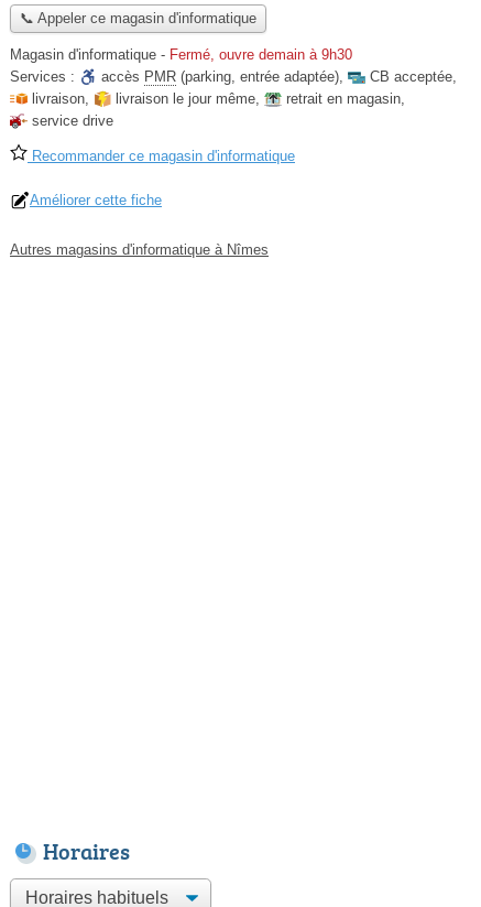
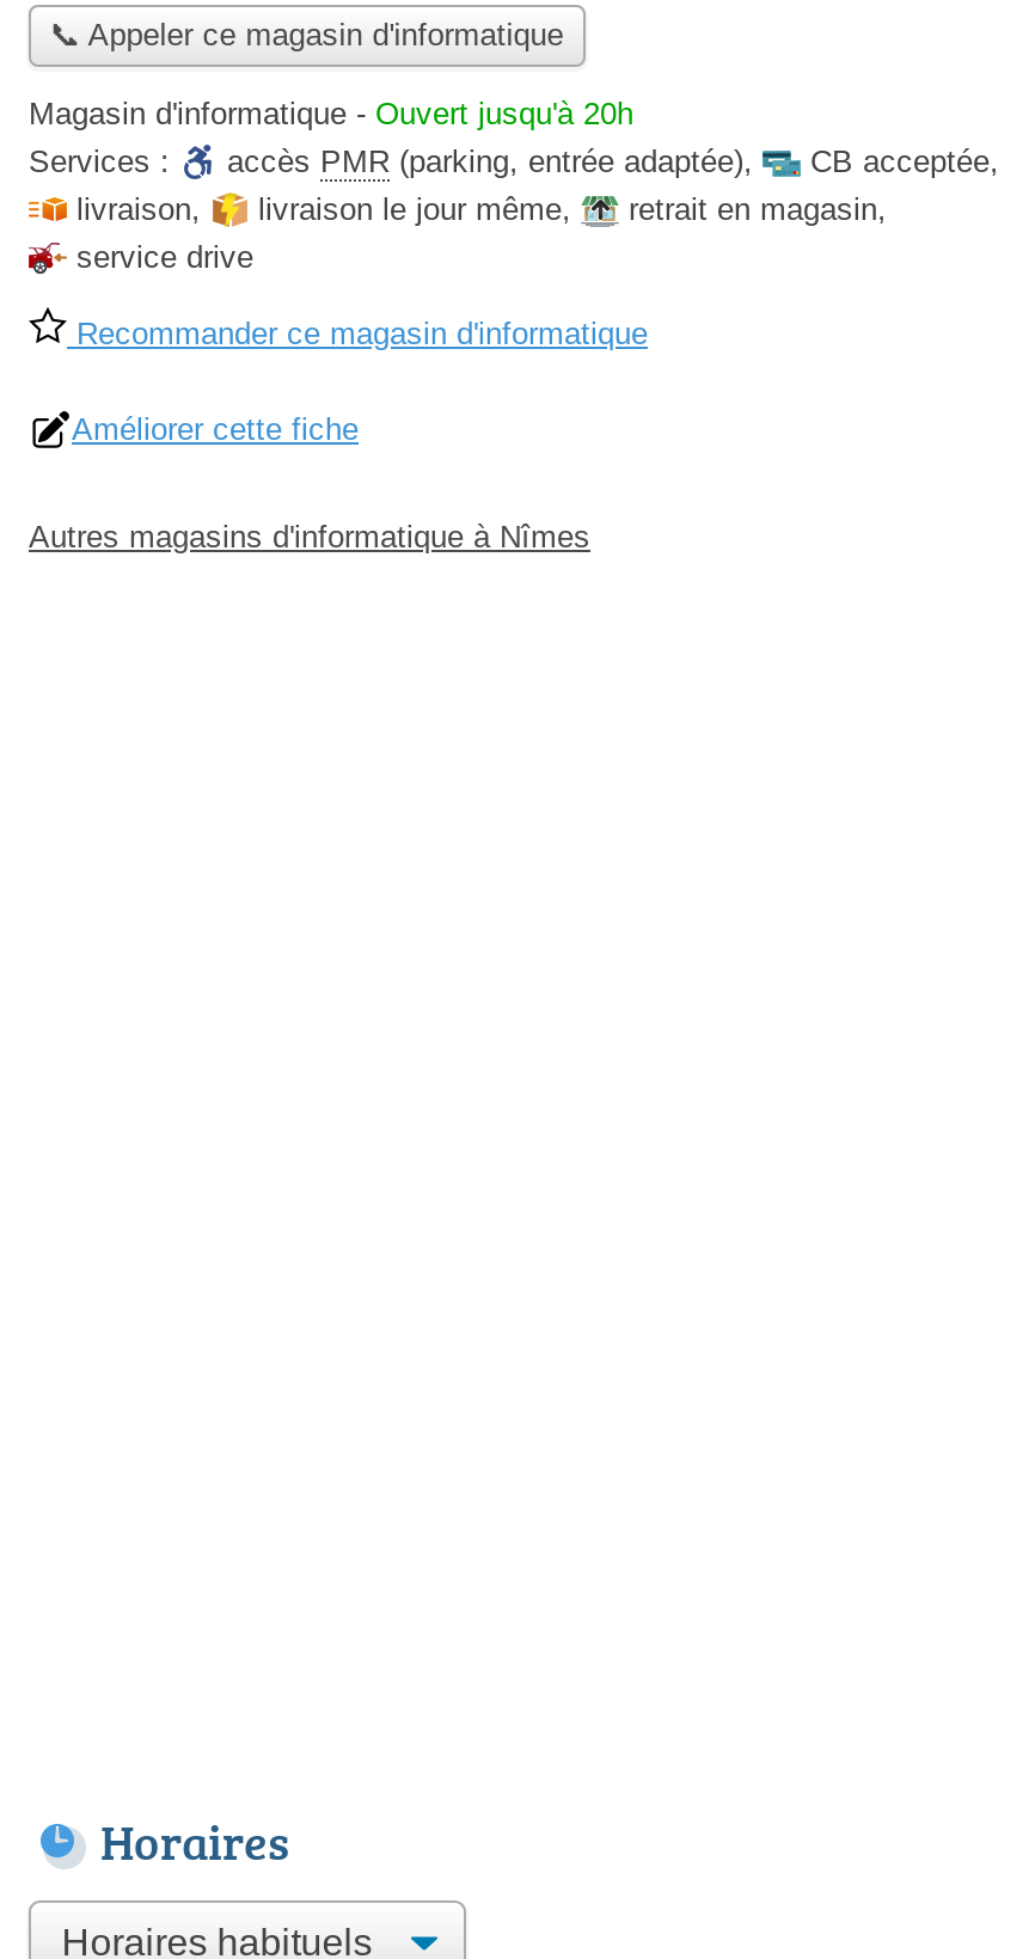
[10,47,352,63] Magasin d'informatique - Fermé, ouvre demain à 9h30 -> [29,97,633,132] Magasin d'informatique - Ouvert jusqu'à 20h

